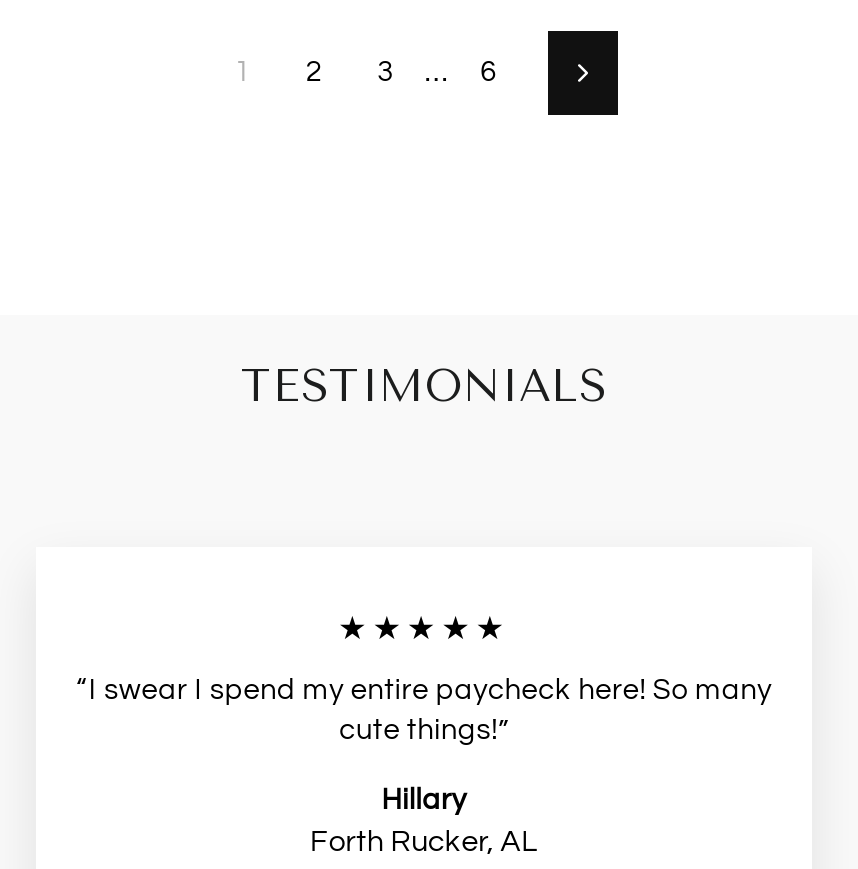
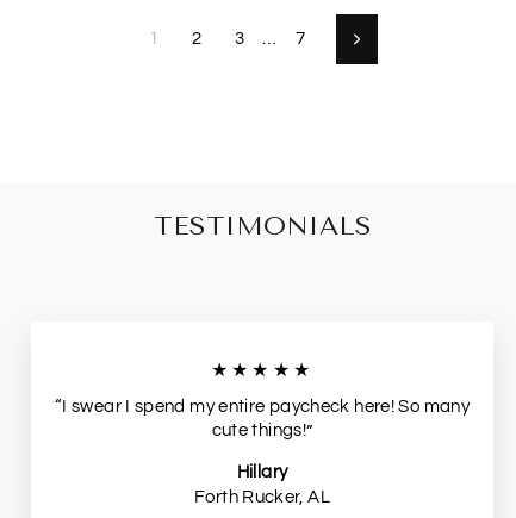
[480,56,497,86] 6 -> [296,29,306,47] 7

